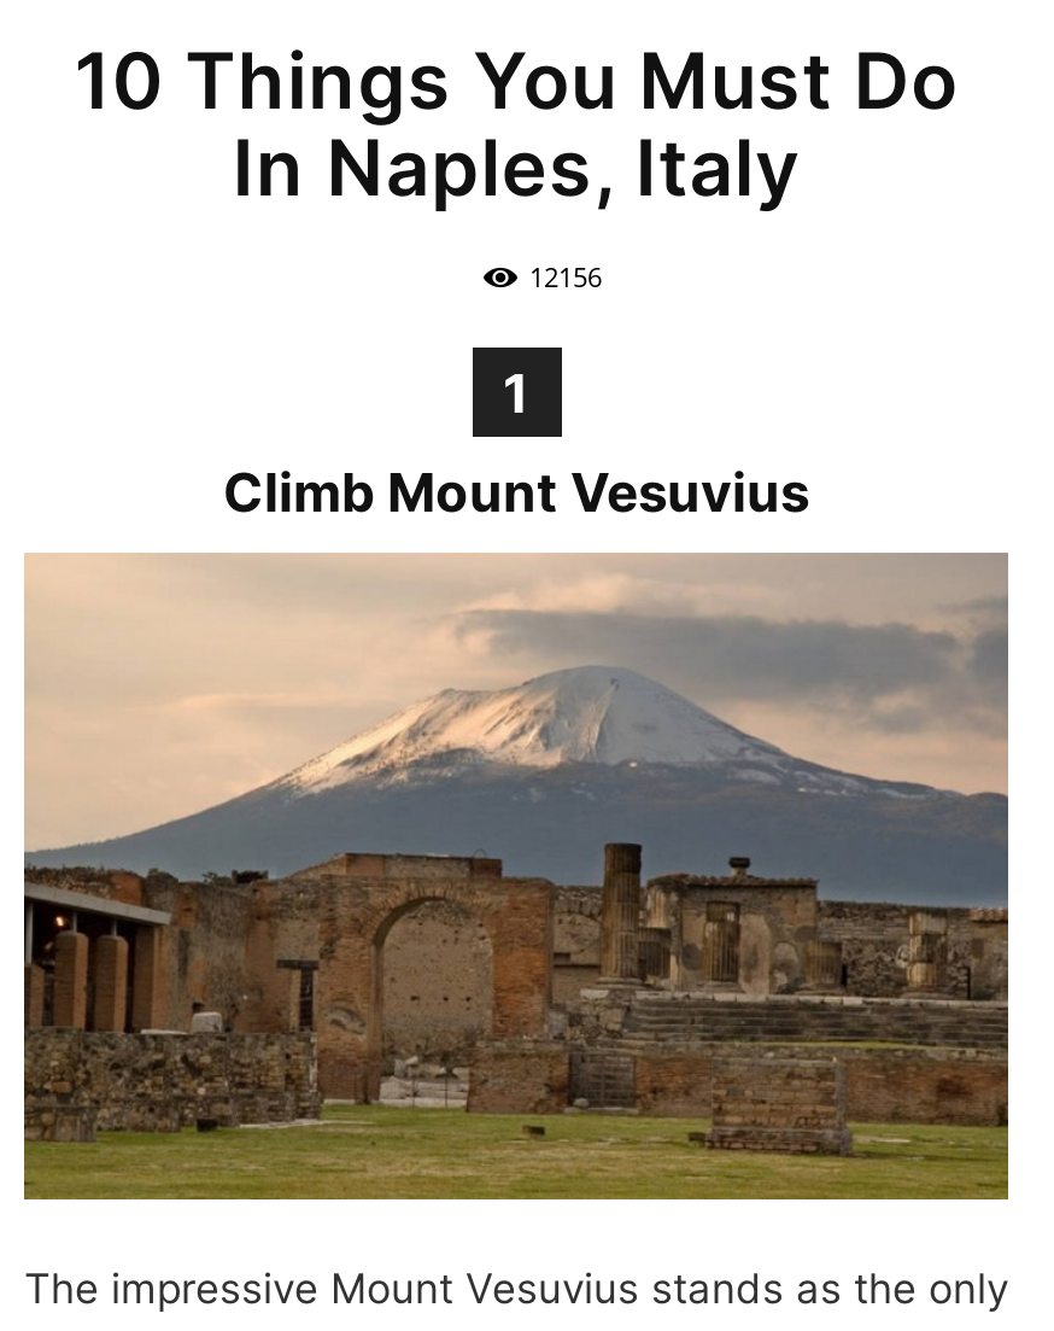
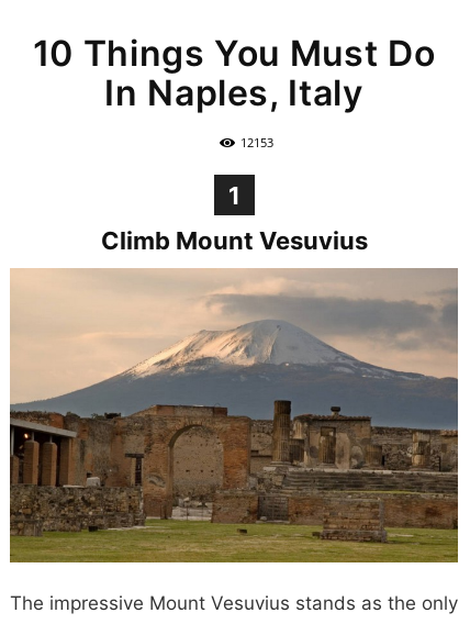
[529,258,602,294] 12156 -> [240,134,273,151] 12153

